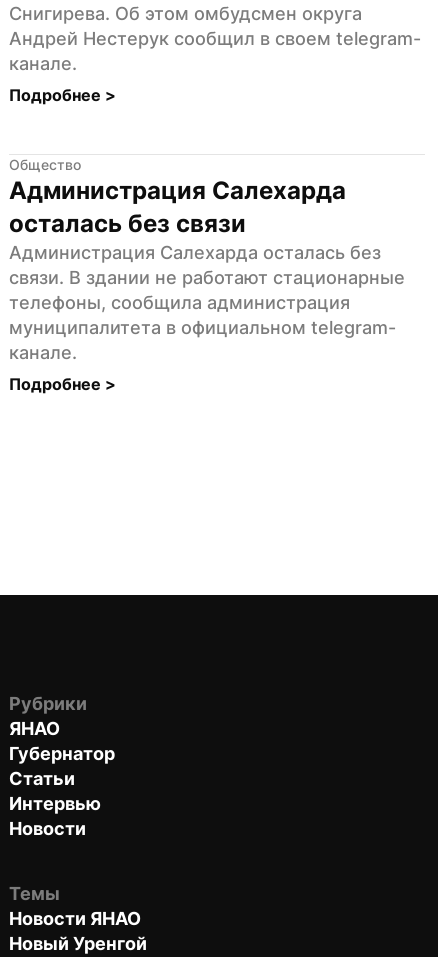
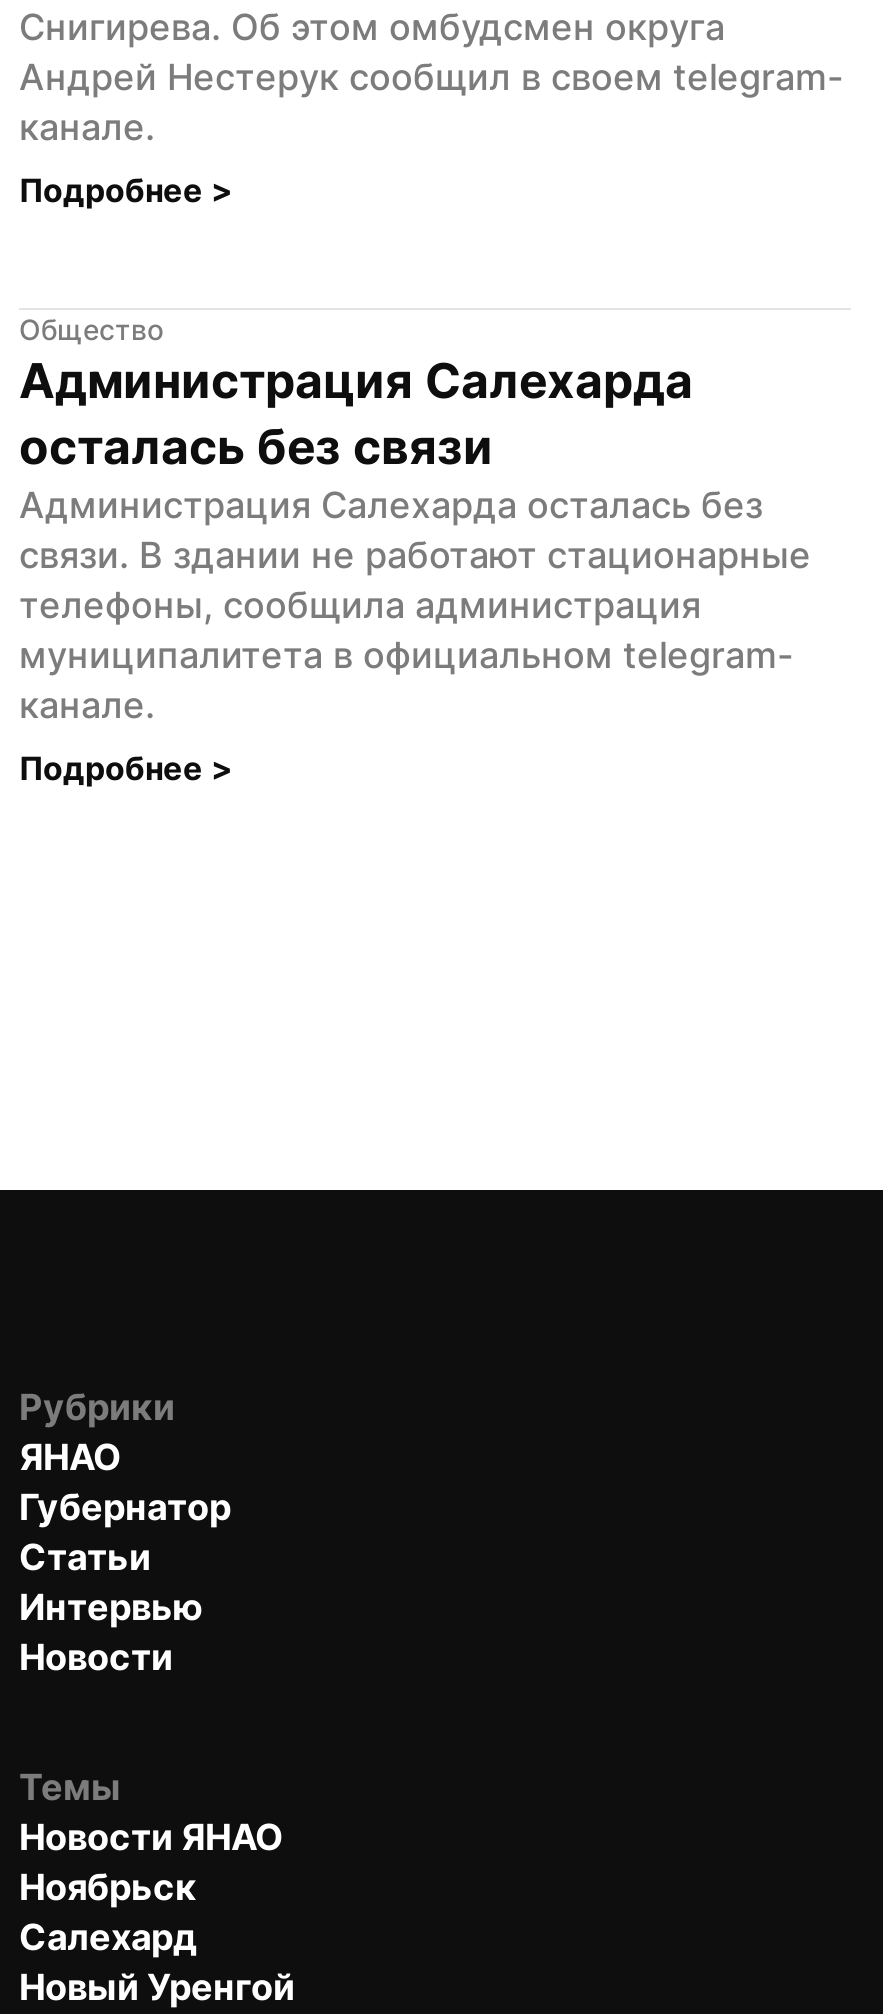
none -> [19,1865,197,1957] Ноябрьск | Салехард

